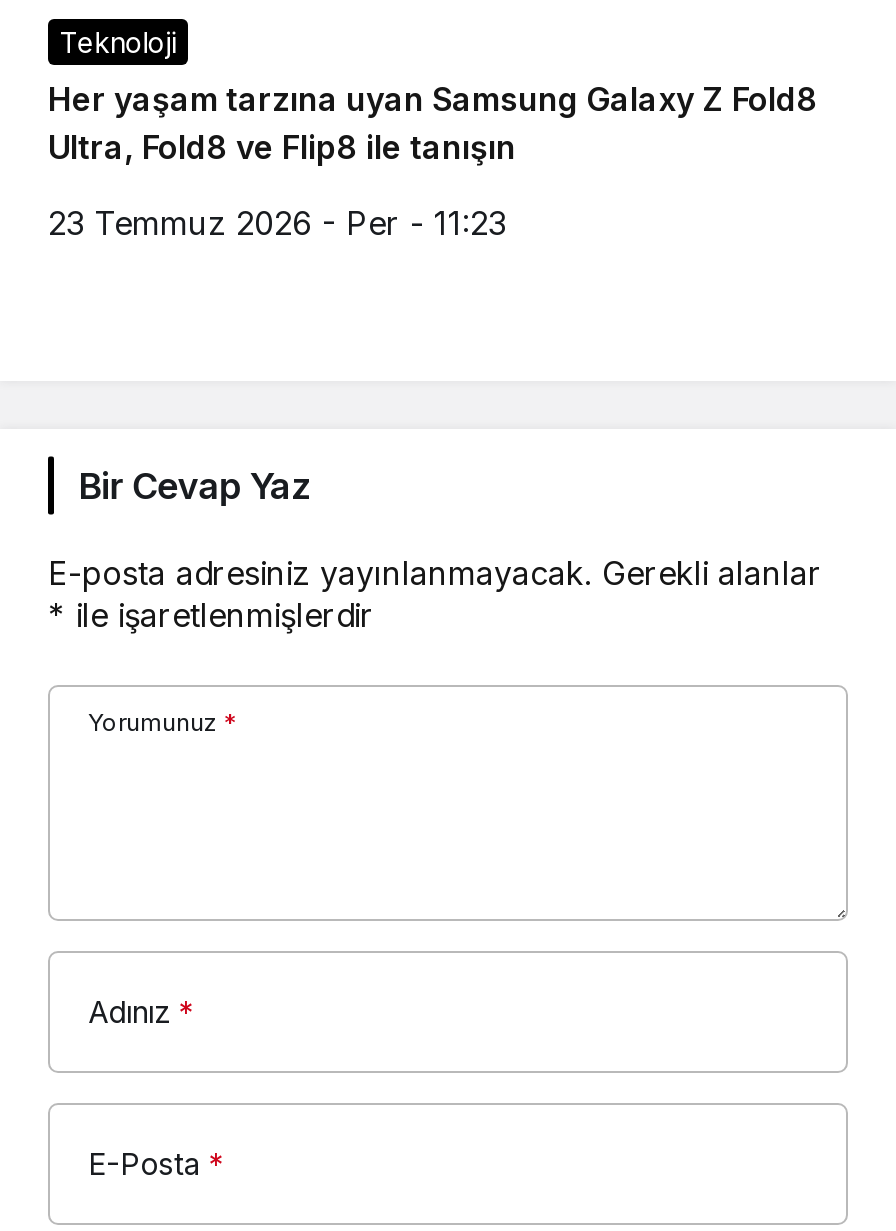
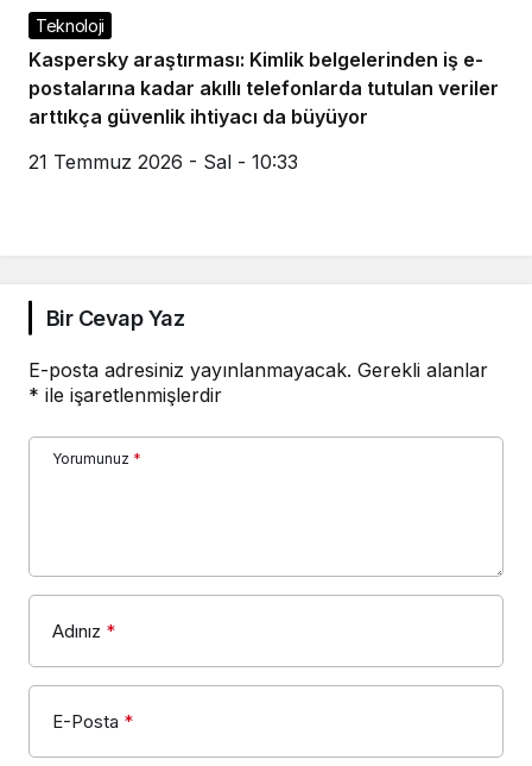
[48,78,818,166] Her yaşam tarzına uyan Samsung Galaxy Z Fold8 | Ultra, Fold8 ve Flip8 ile tanışın -> [28,47,499,128] Kaspersky araştırması: Kimlik belgelerinden iş e- | postalarına kadar akıllı telefonlarda tutulan veriler | arttıkça güvenlik ihtiyacı da büyüyor
[48,202,506,242] 23 Temmuz 2026 - Per - 11:23 -> [28,150,298,173] 21 Temmuz 2026 - Sal - 10:33

